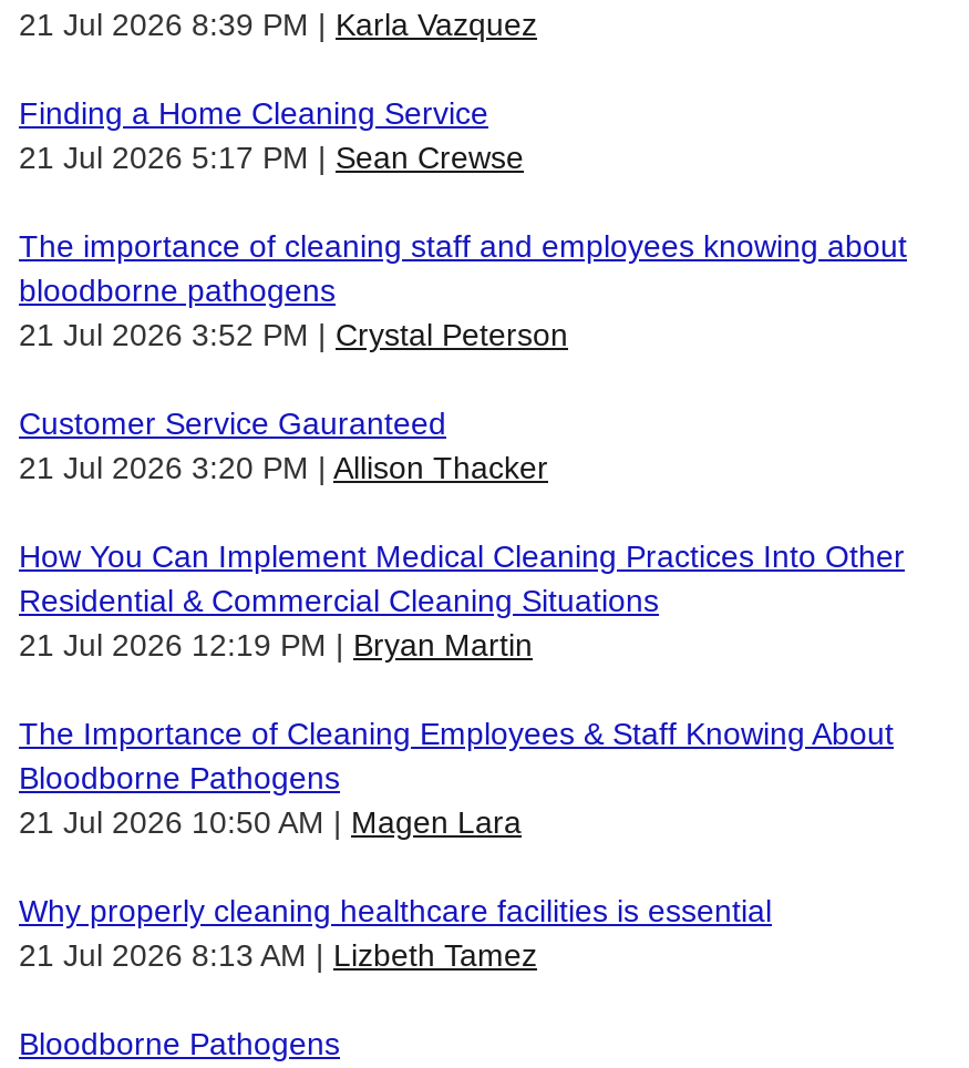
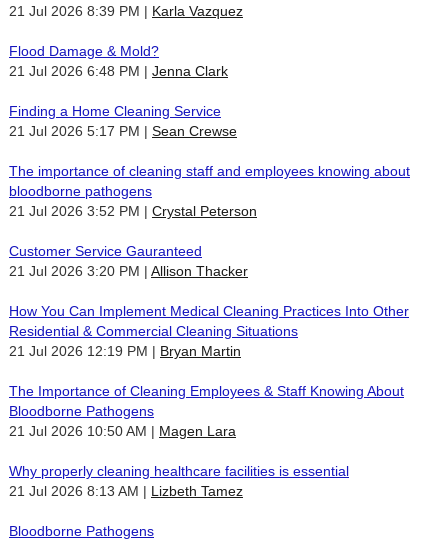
none -> [9,43,228,79] Flood Damage & Mold? | 21 Jul 2026 6:48 PM | Jenna Clark

